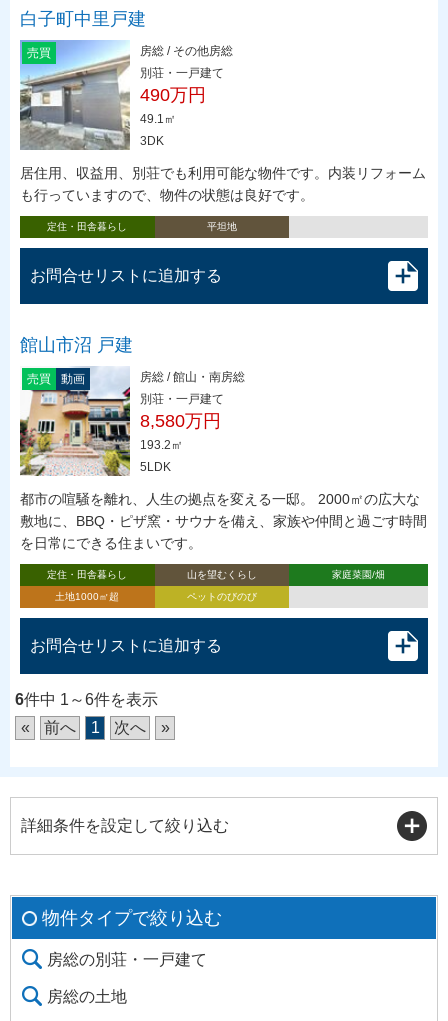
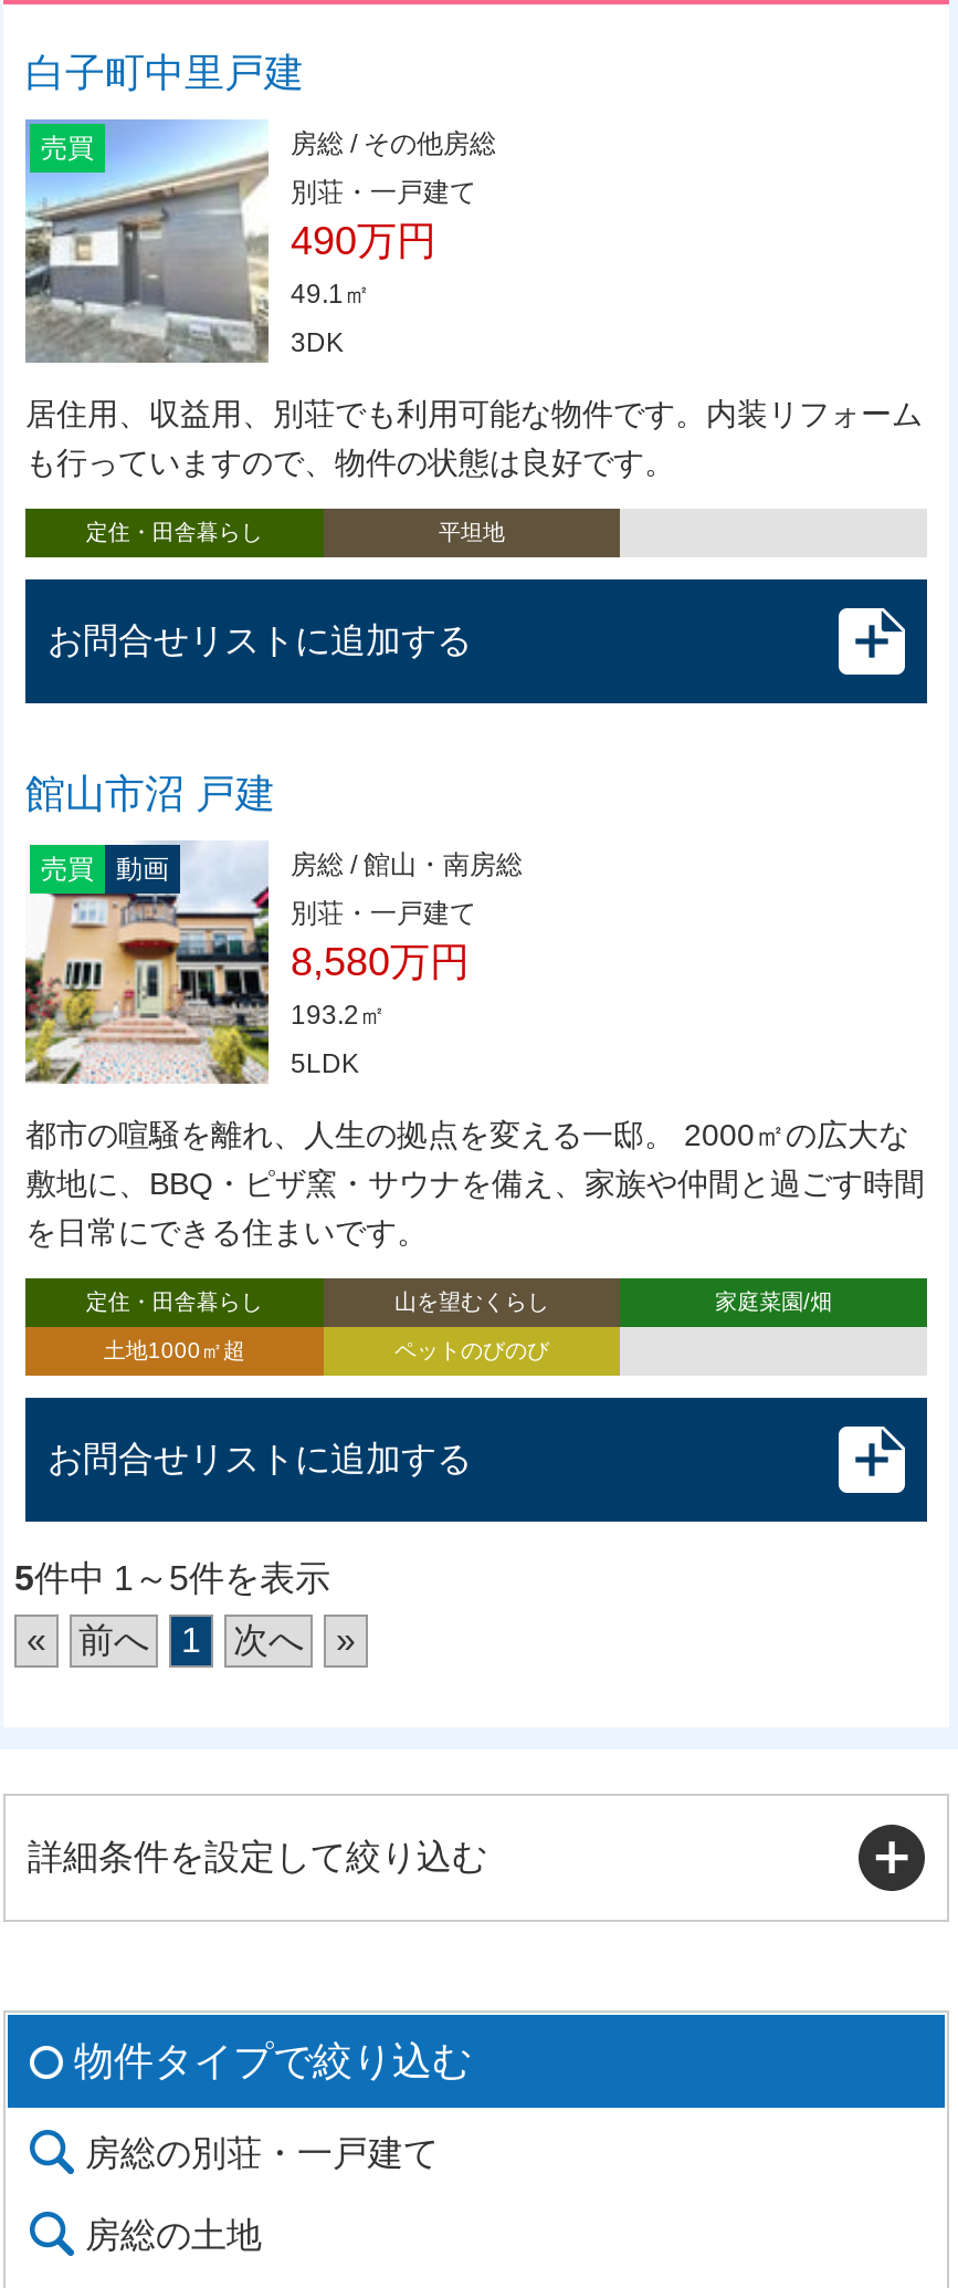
[15,691,158,708] 6件中 1～6件を表示 -> [14,1559,330,1597] 5件中 1～5件を表示

